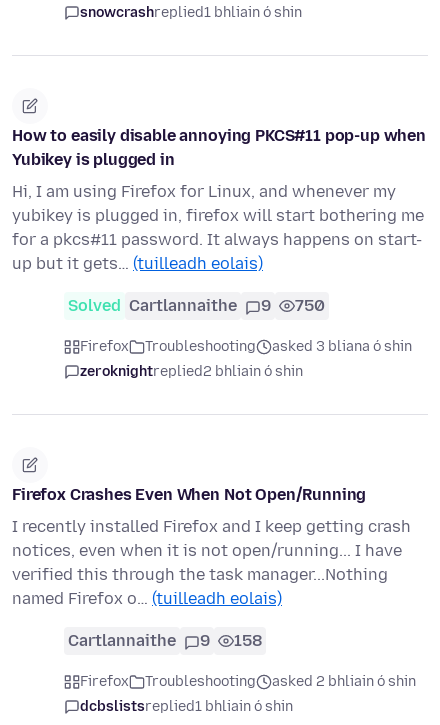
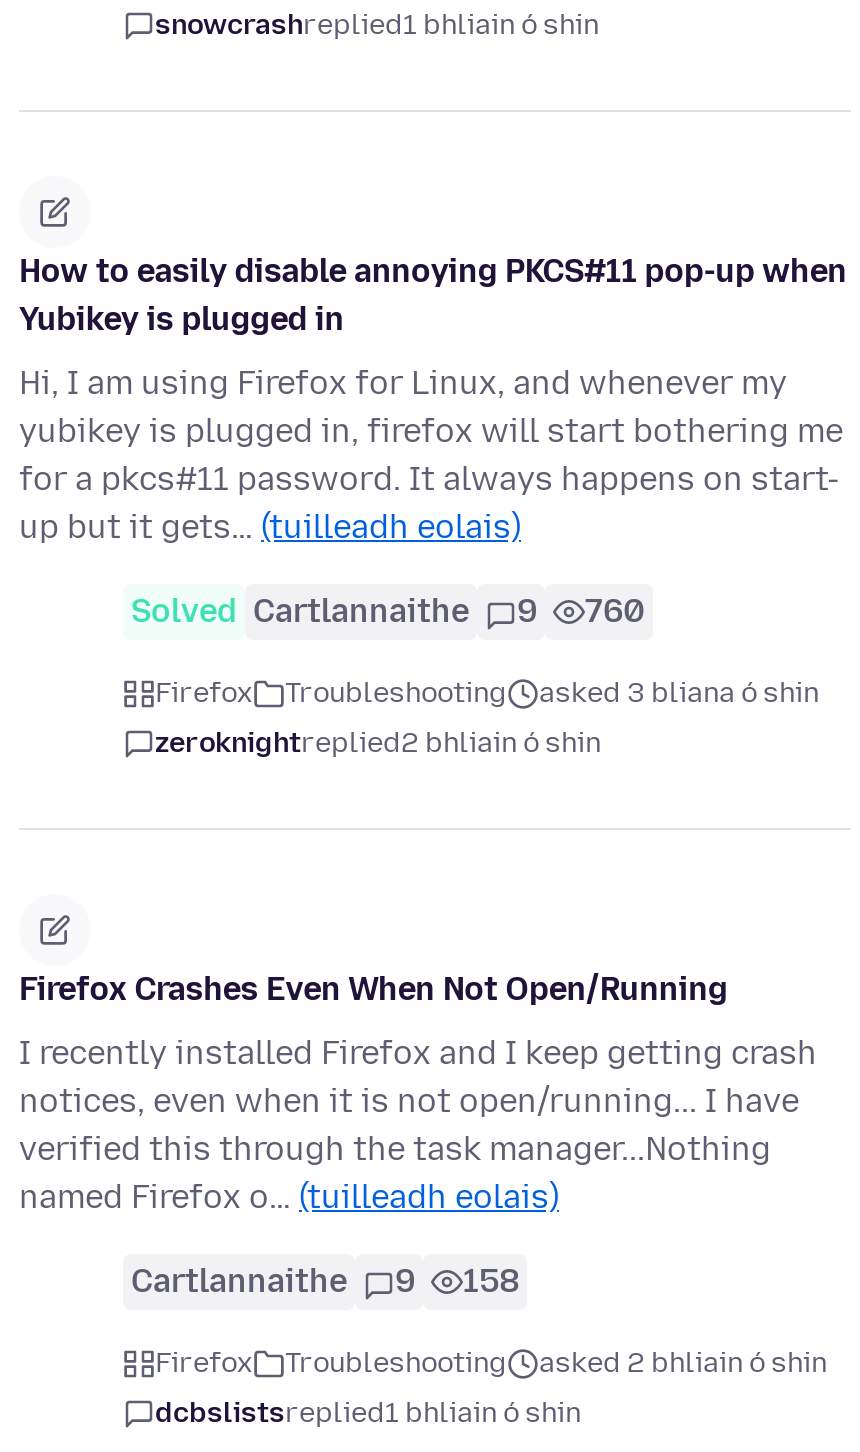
[68,296,325,315] Solved Cartlannaithe 9 750 -> [131,593,645,631] Solved Cartlannaithe 9 760

